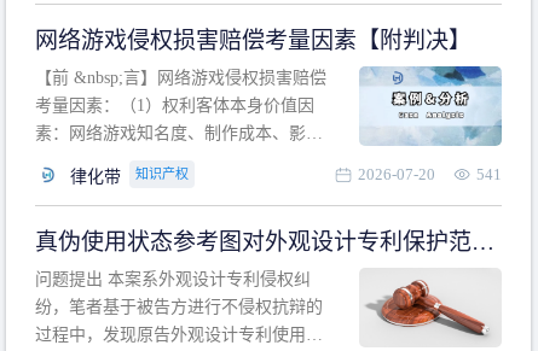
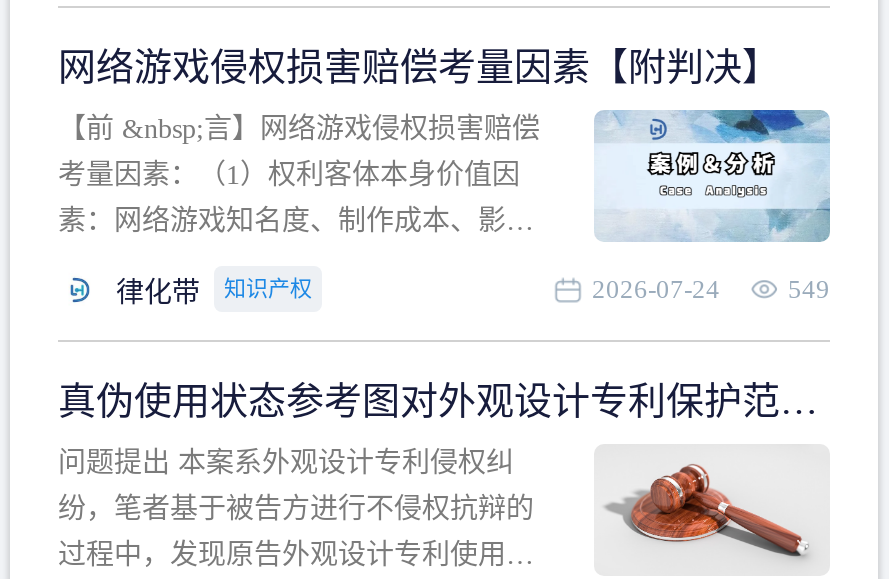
[358,165,435,183] 2026-07-20 -> [592,273,720,303] 2026-07-24
[476,165,502,183] 541 -> [788,273,830,303] 549

